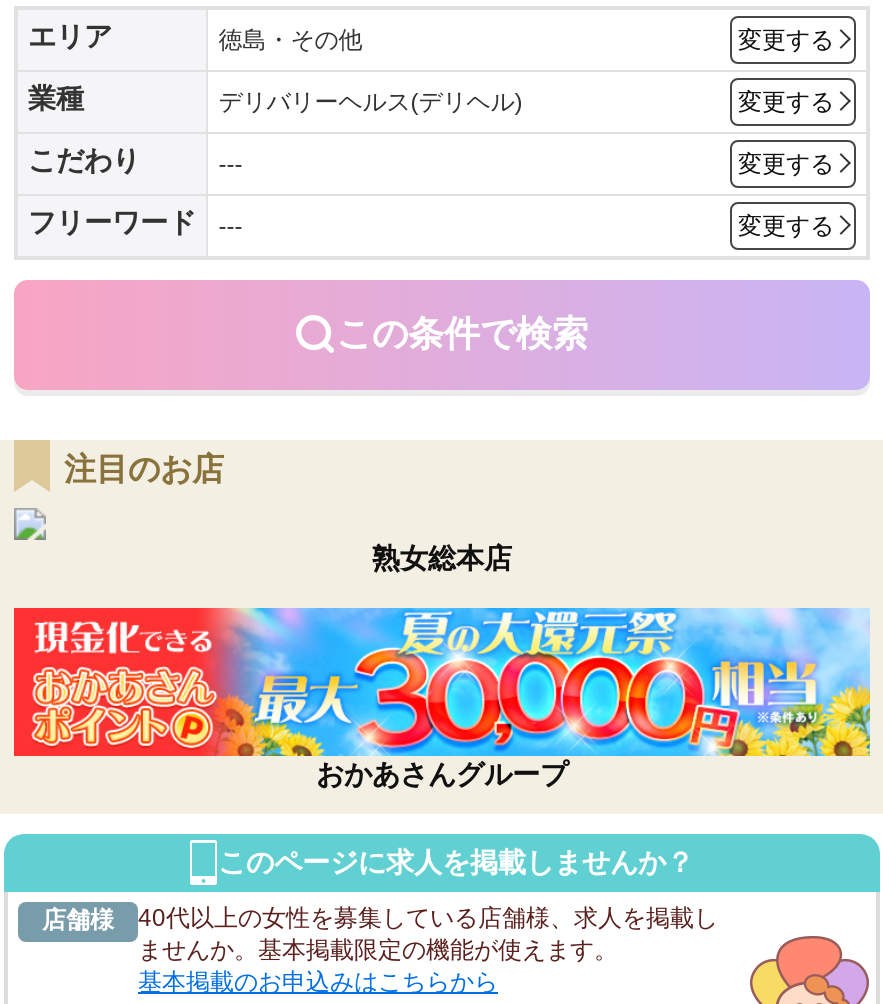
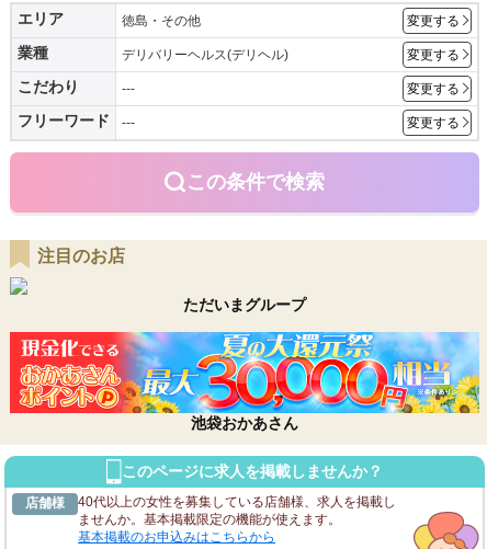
[372,542,512,574] 熟女総本店 -> [183,296,306,313] ただいまグループ
[316,758,568,790] おかあさんグループ -> [191,414,298,432] 池袋おかあさん

